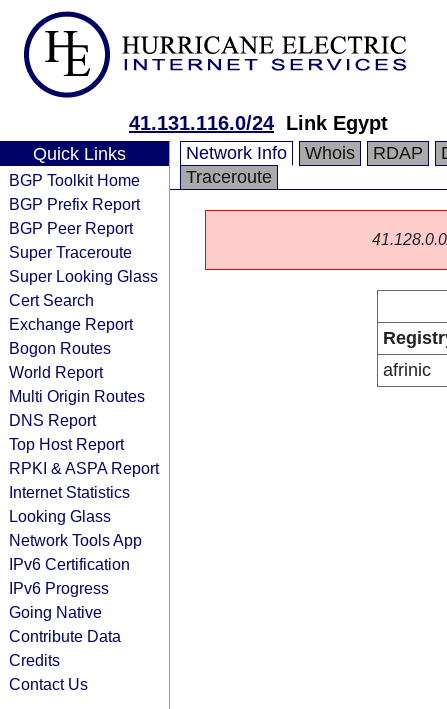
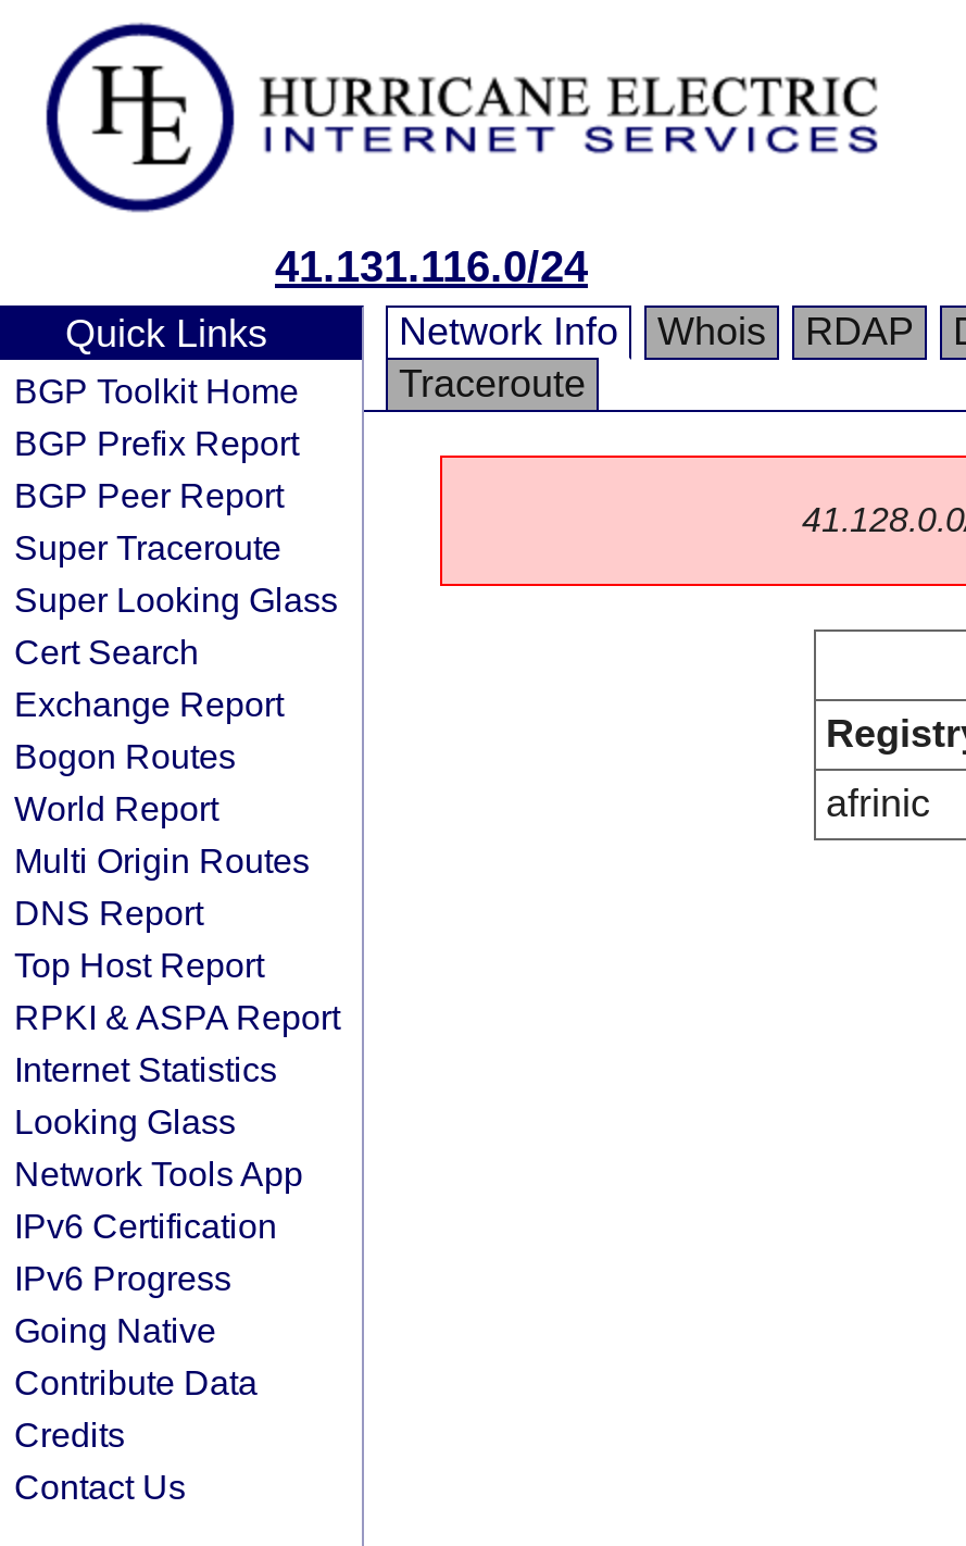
[129,112,388,134] 41.131.116.0/24 Link Egypt -> [275,242,588,290] 41.131.116.0/24

